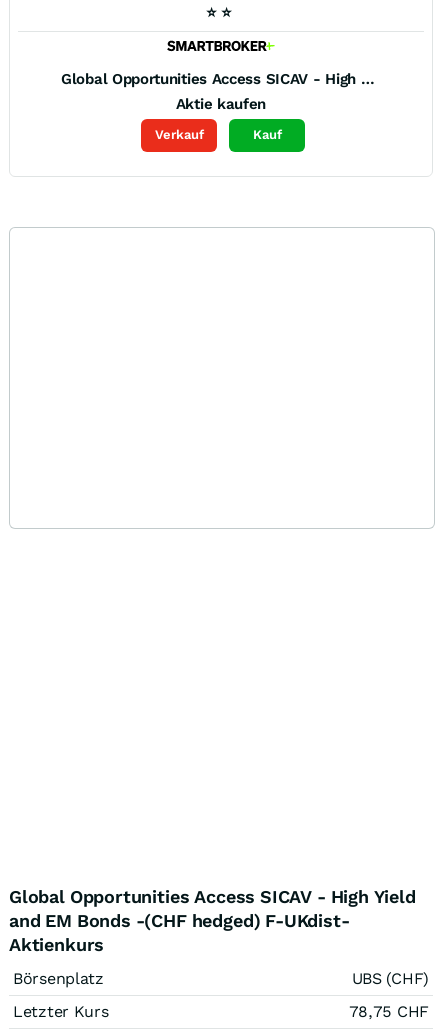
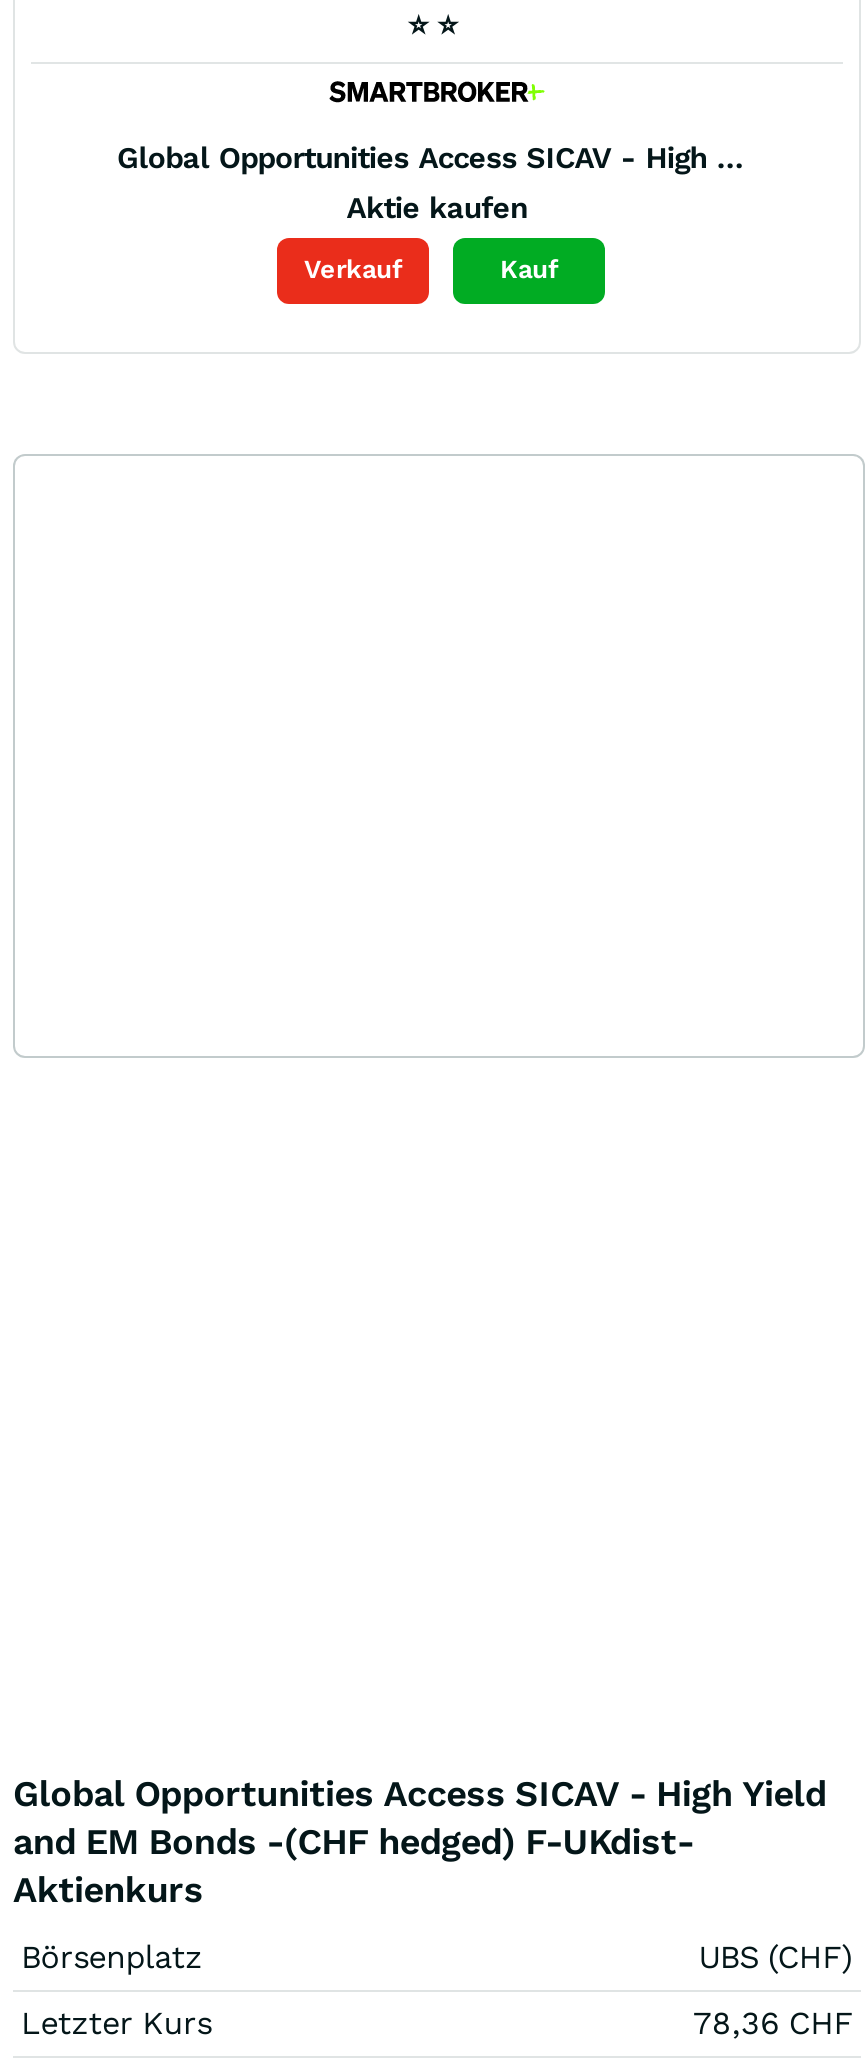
[349,1002,429,1021] 78,75 CHF -> [692,2003,853,2041] 78,36 CHF

